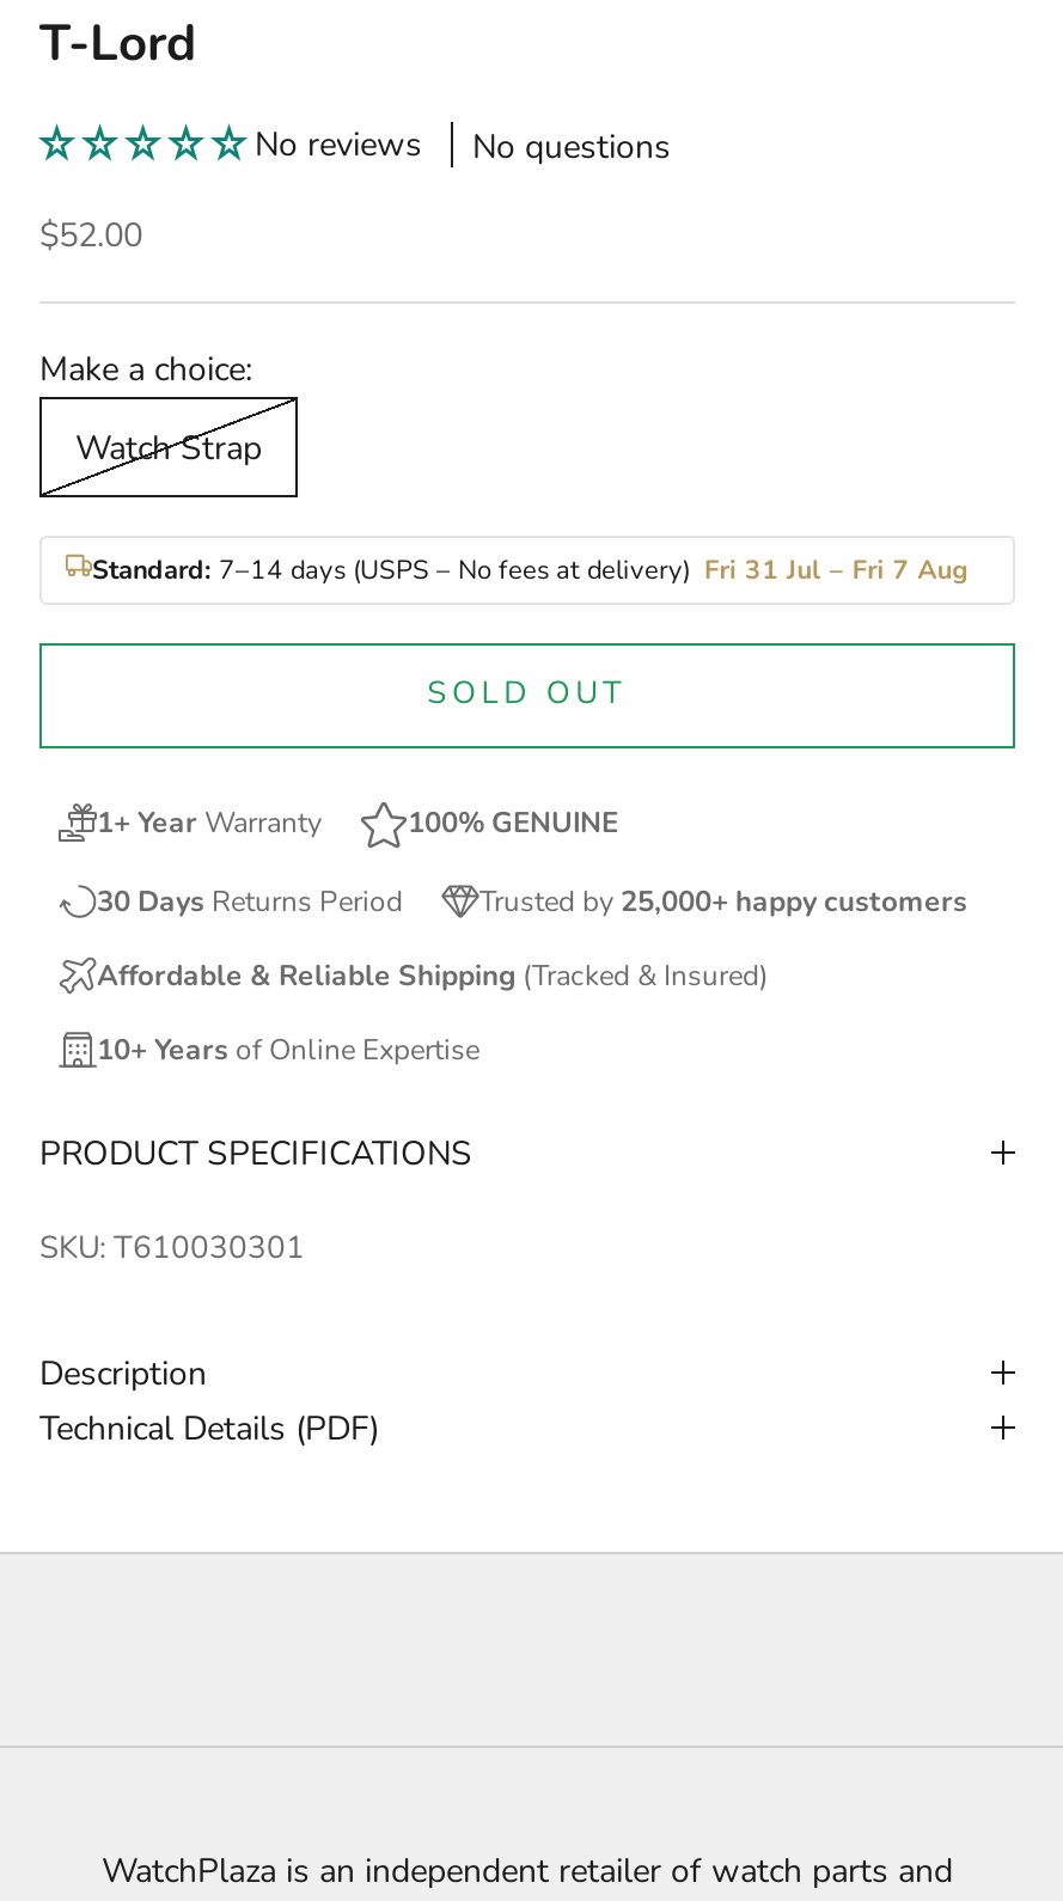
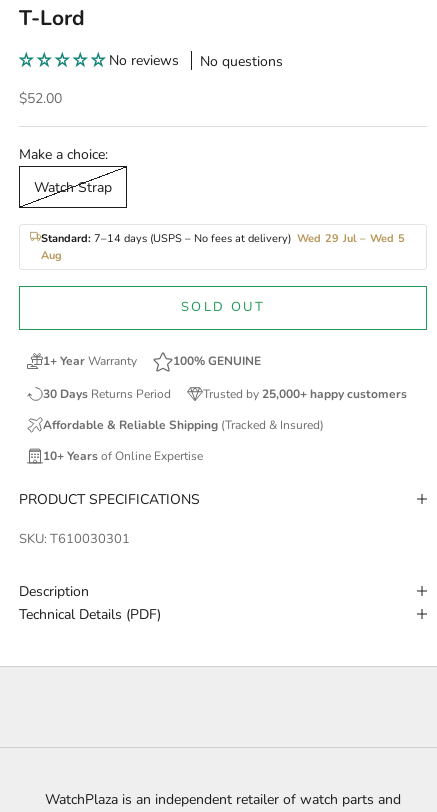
[92,552,969,588] Standard: 7–14 days (USPS – No fees at delivery) Fri 31 Jul – Fri 7 Aug -> [41,231,405,263] Standard: 7–14 days (USPS – No fees at delivery) Wed 29 Jul – Wed 5 | Aug

